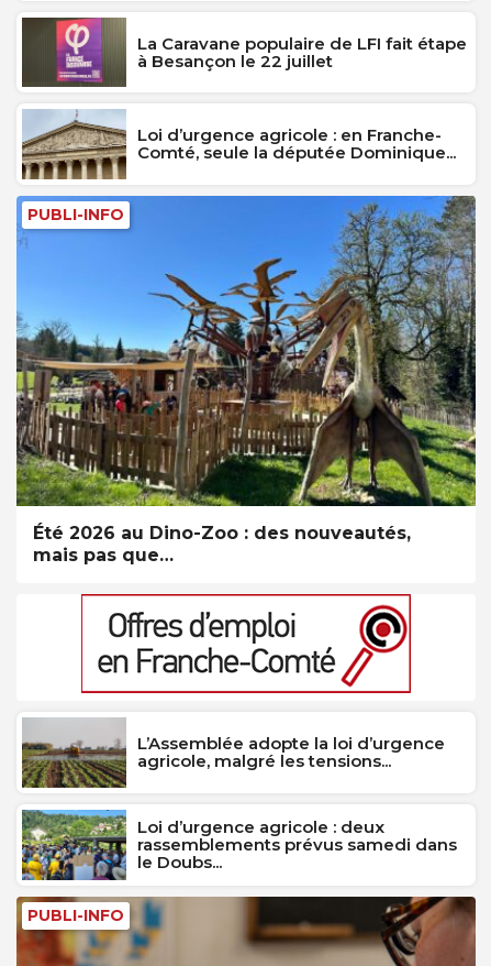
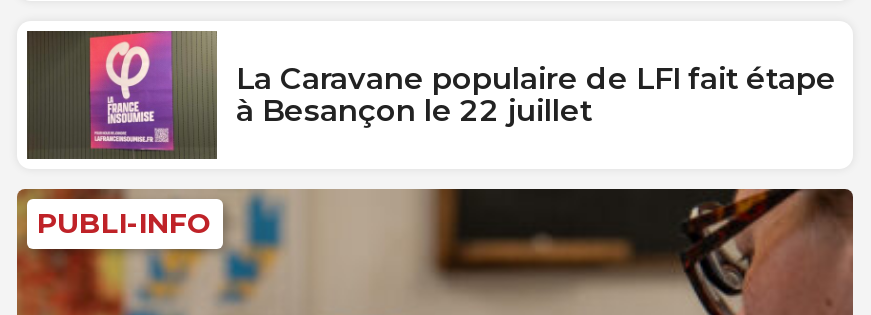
[21,109,455,225] [image] | Loi d’urgence agricole : en Franche- | Comté, seule la députée Dominique... | PUBLI-INFO -> none
[15,195,477,566] [image] | Été 2026 au Dino-Zoo : des nouveautés, | mais pas que… -> none
[80,593,456,873] [image] | L’Assemblée adopte la loi d’urgence | agricole, malgré les tensions... | Loi d’urgence agricole : deux | rassemblements prévus samedi dans | le Doubs... -> none
[21,718,127,789] [image] -> none
[21,809,121,881] [image] -> none

